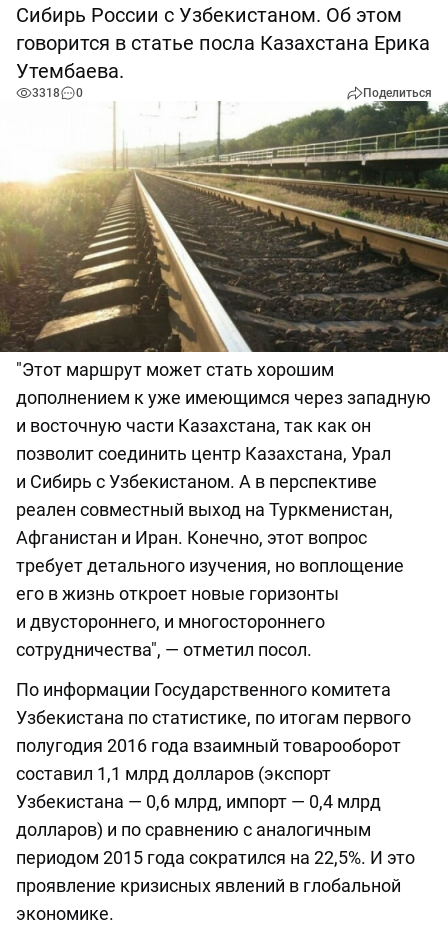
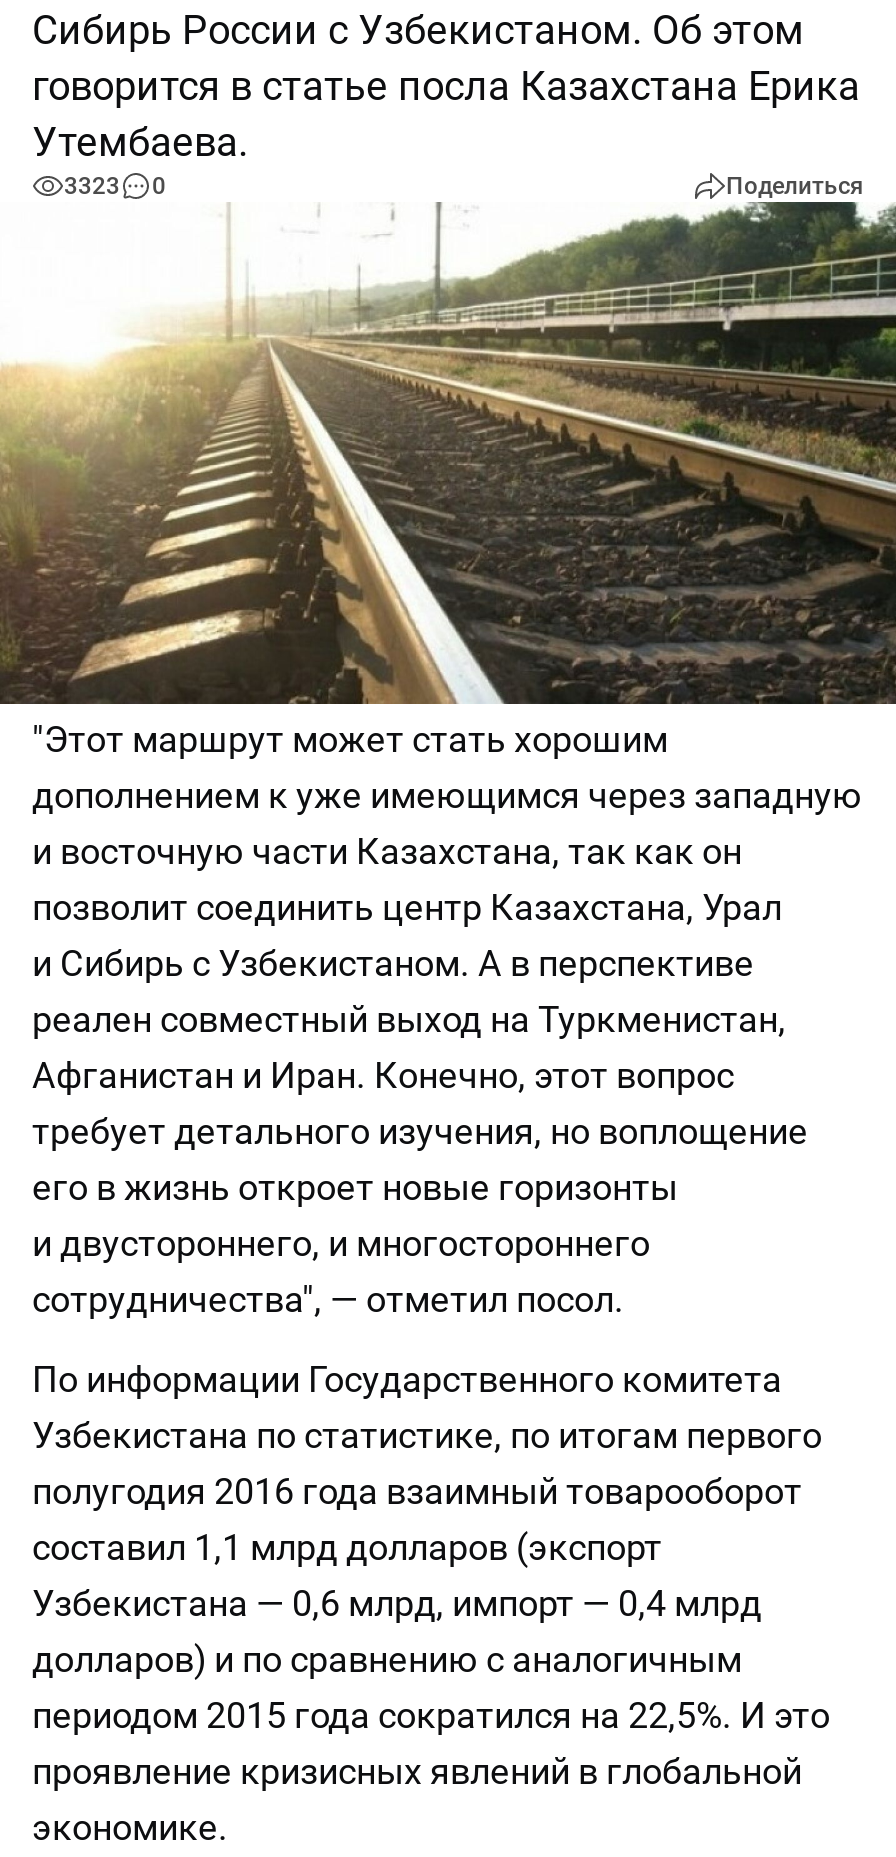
[32,86,83,100] 3318 0 -> [64,172,166,200] 3323 0

